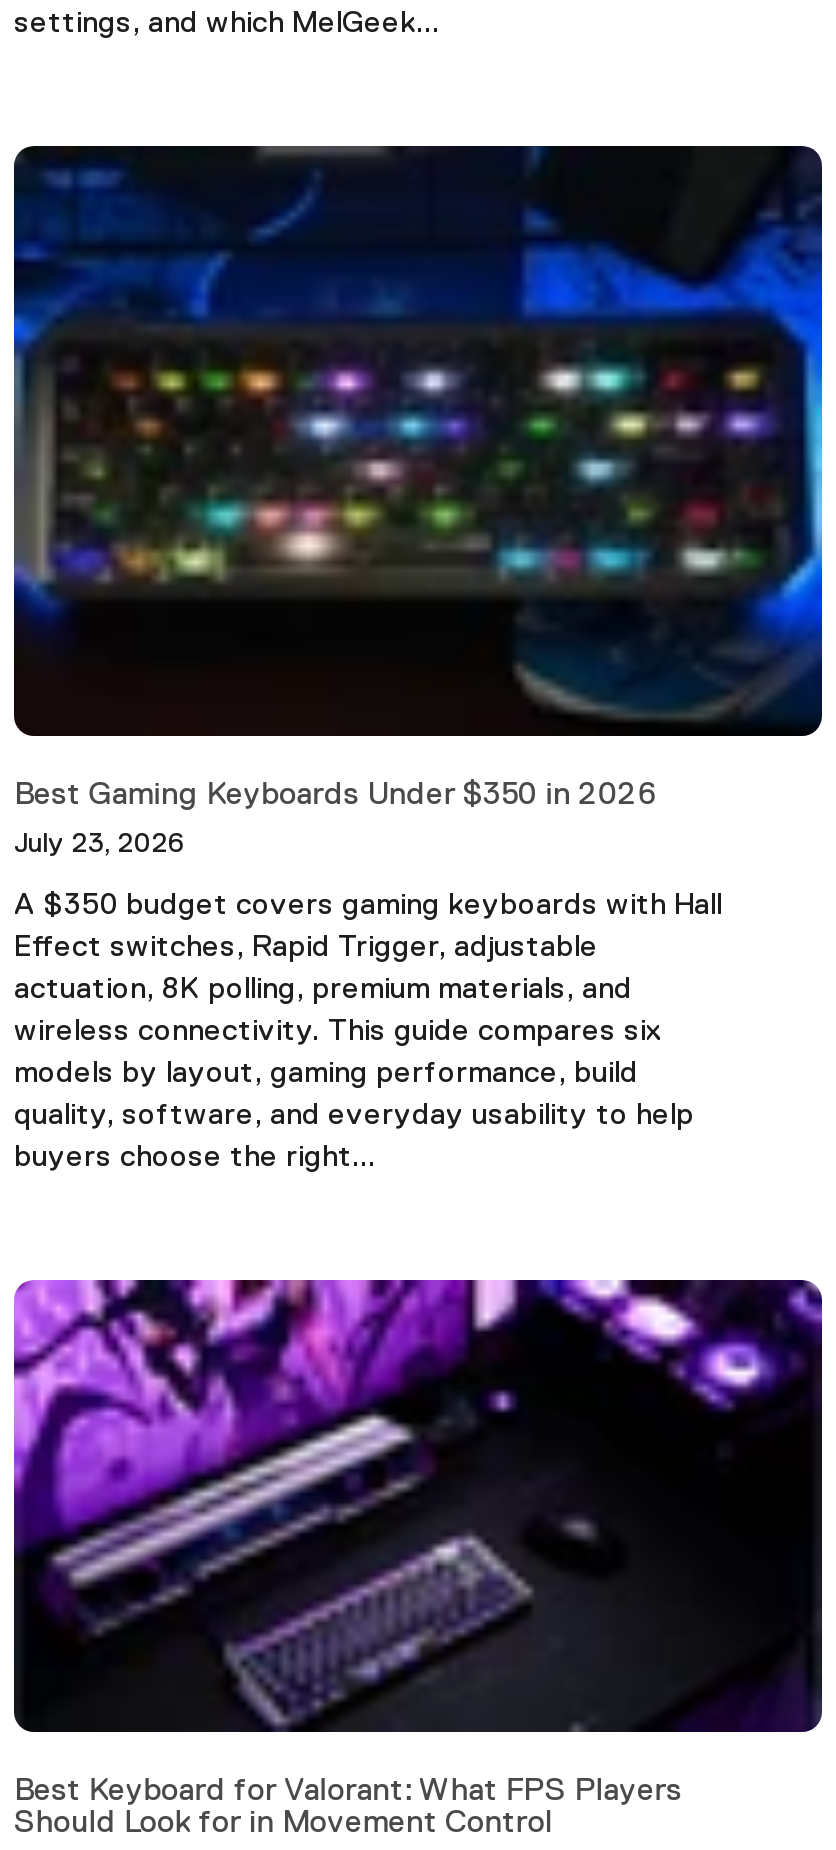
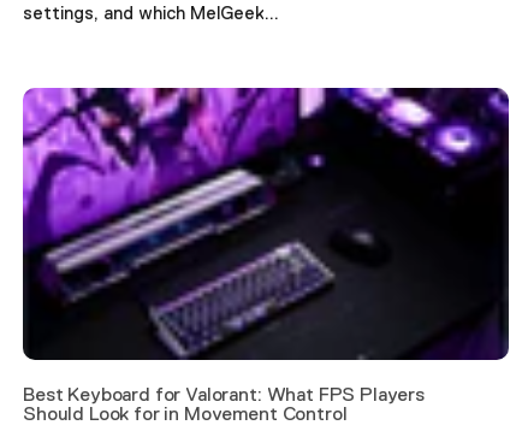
[12,144,824,1172] [image] | Best Gaming Keyboards Under $350 in 2026 | July 23, 2026 | A $350 budget covers gaming keyboards with Hall | Effect switches, Rapid Trigger, adjustable | actuation, 8K polling, premium materials, and | wireless connectivity. This guide compares six | models by layout, gaming performance, build | quality, software, and everyday usability to help | buyers choose the right... -> none

